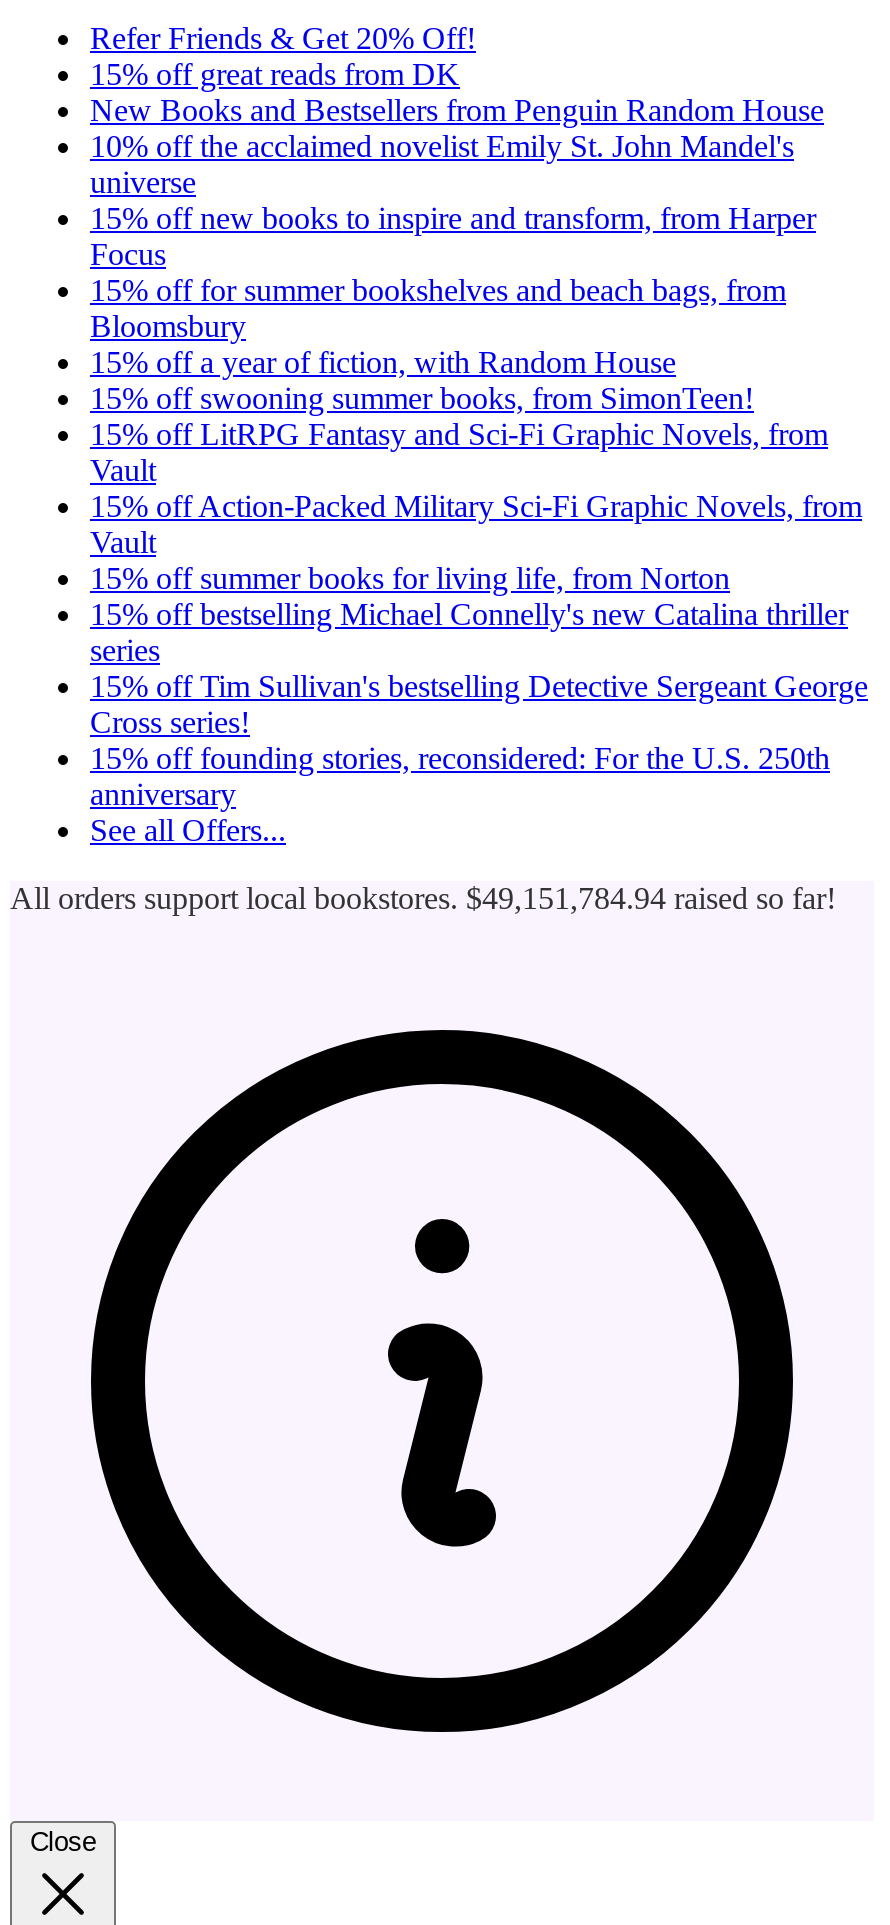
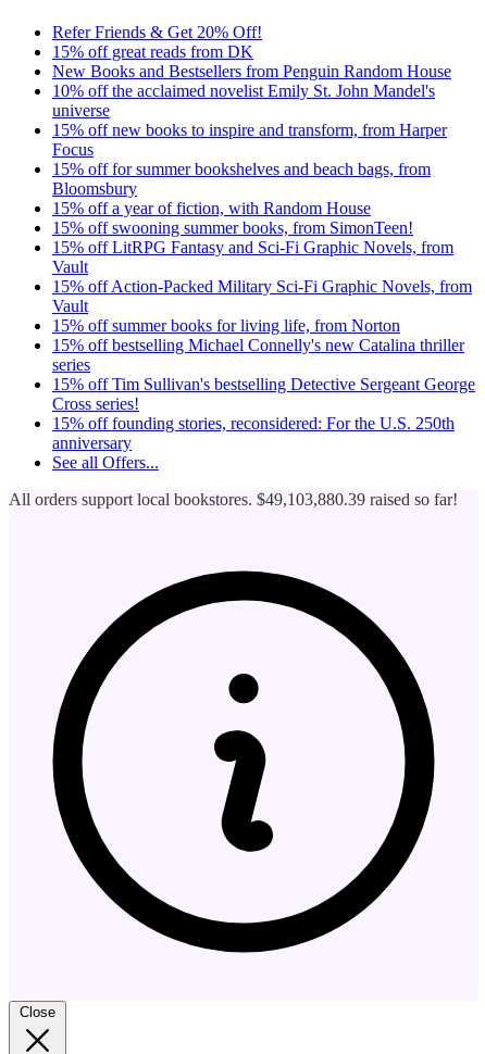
[10,881,836,915] All orders support local bookstores. $49,151,784.94 raised so far! -> [9,490,458,509] All orders support local bookstores. $49,103,880.39 raised so far!

